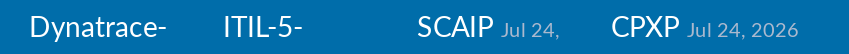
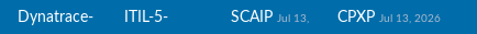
[417,15,559,43] SCAIP Jul 24, -> [231,10,309,25] SCAIP Jul 13,
[611,15,799,43] CPXP Jul 24, 2026 -> [337,10,441,25] CPXP Jul 13, 2026

